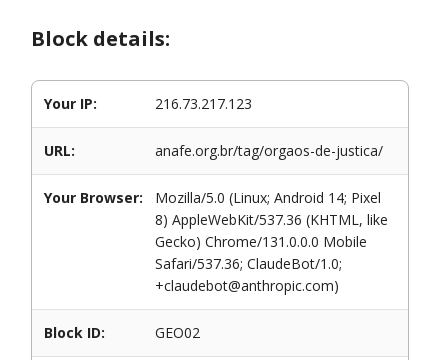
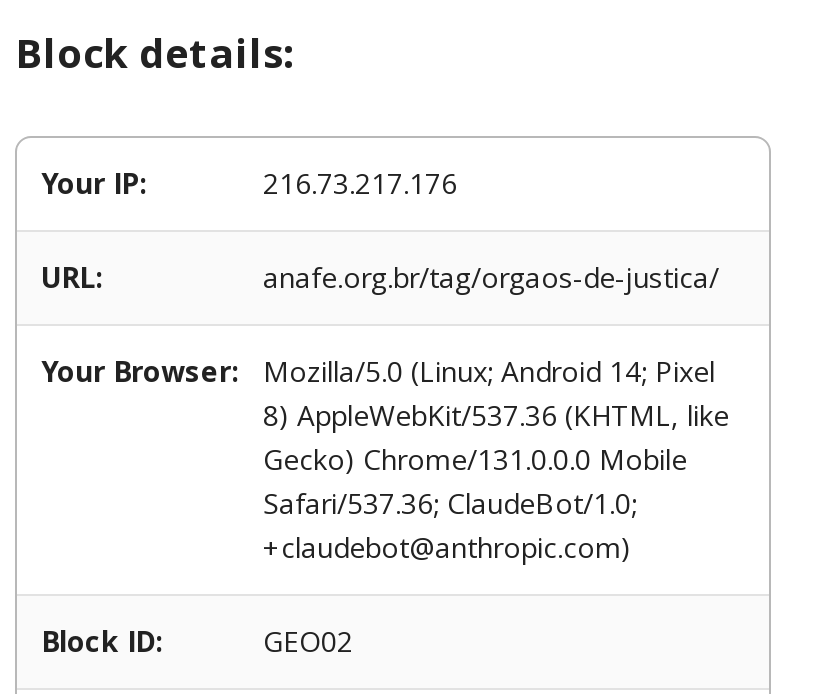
[155,94,252,113] 216.73.217.123 -> [263,164,457,202] 216.73.217.176

